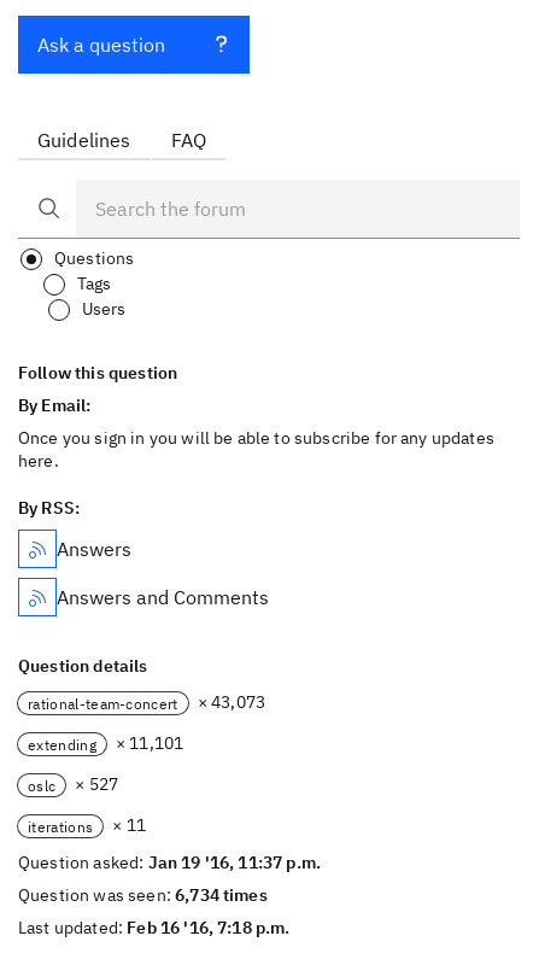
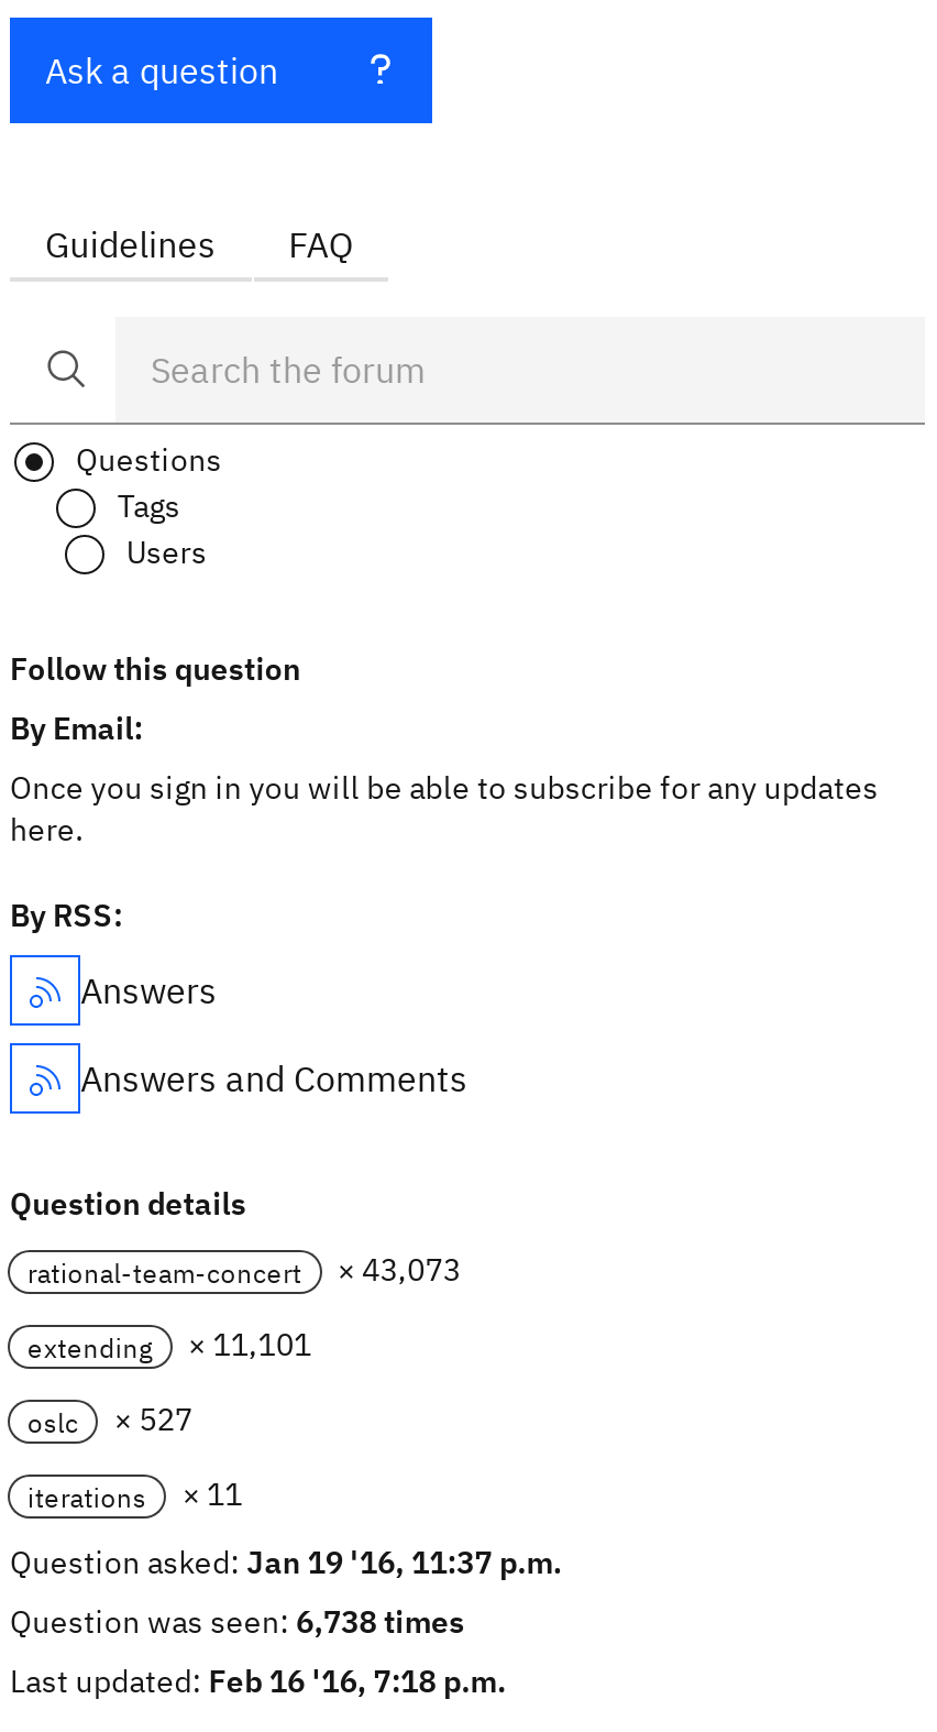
[18,884,267,906] Question was seen: 6,734 times -> [10,1602,465,1642] Question was seen: 6,738 times

